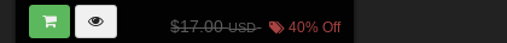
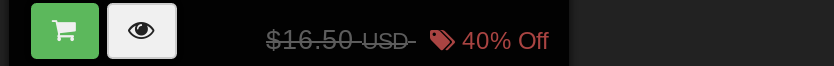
[171,18,341,36] $17.00USD 40% Off -> [266,26,548,56] $16.50USD 40% Off

